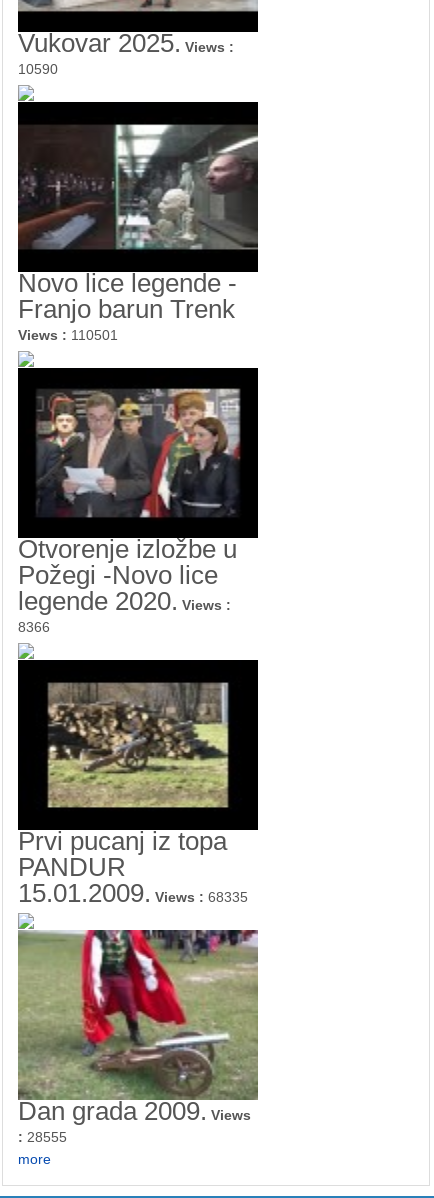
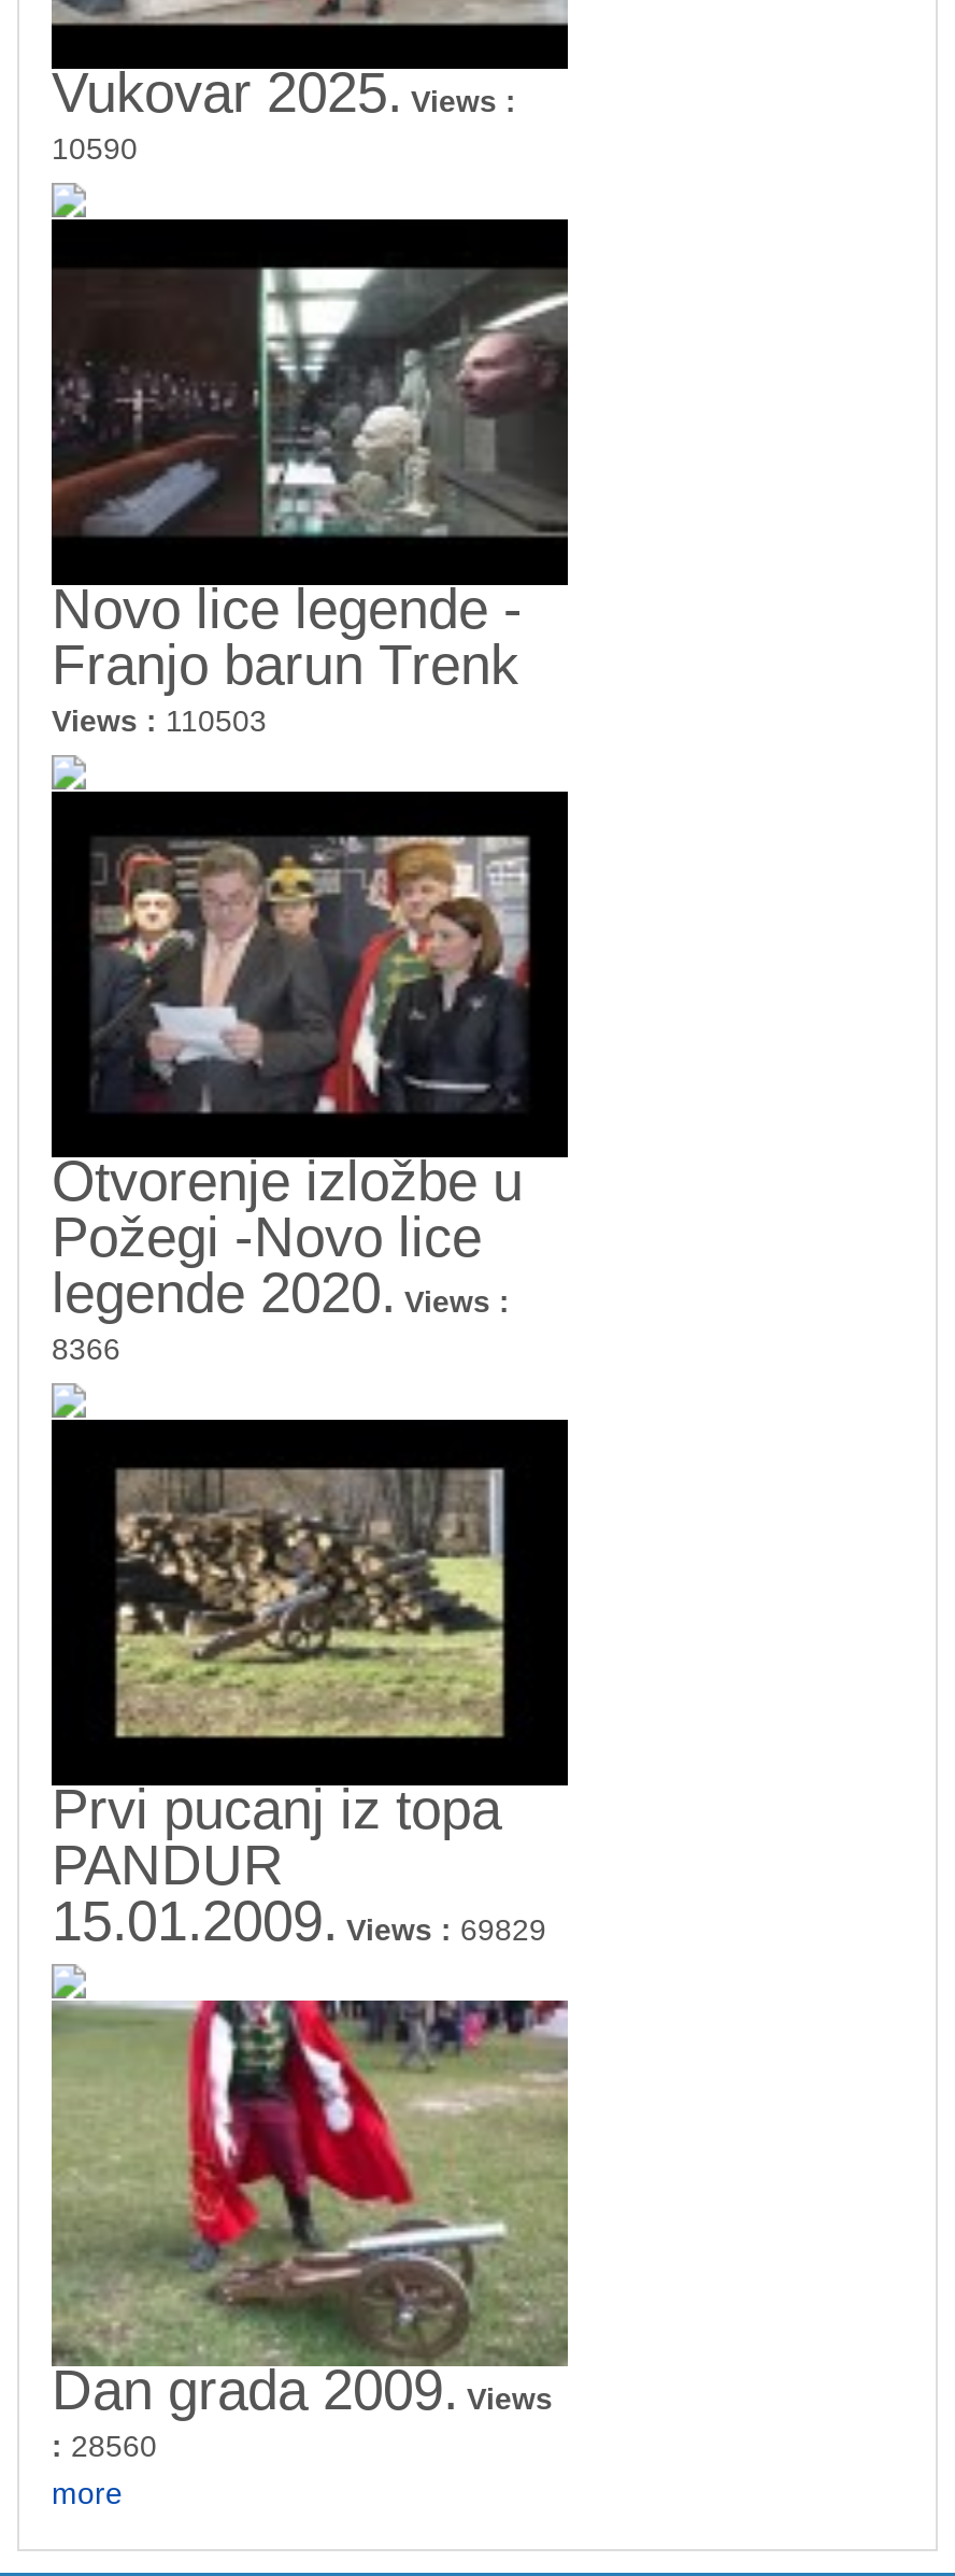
[18,327,118,343] Views : 110501 -> [52,704,267,738] Views : 110503
[18,878,248,908] 15.01.2009. Views : 68335 -> [52,1889,546,1954] 15.01.2009. Views : 69829
[18,1129,67,1145] : 28555 -> [52,2429,157,2464] : 28560

